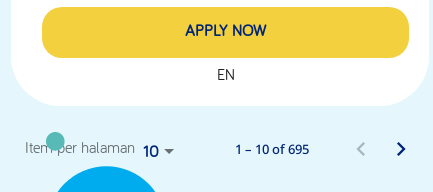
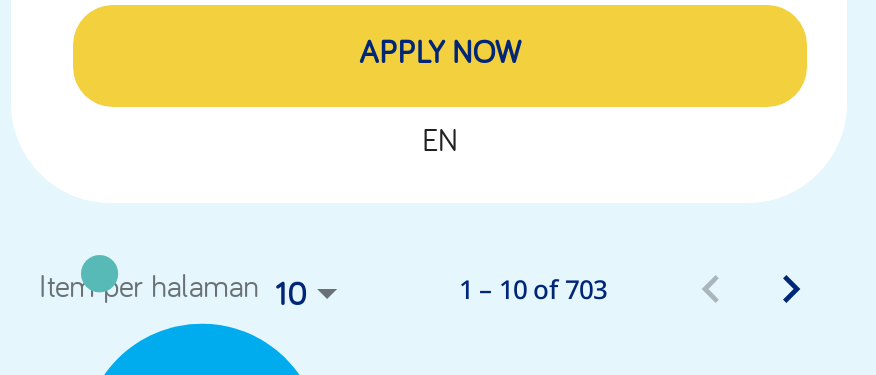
[235,140,309,158] 1 – 10 of 695 -> [459,271,607,307] 1 – 10 of 703

